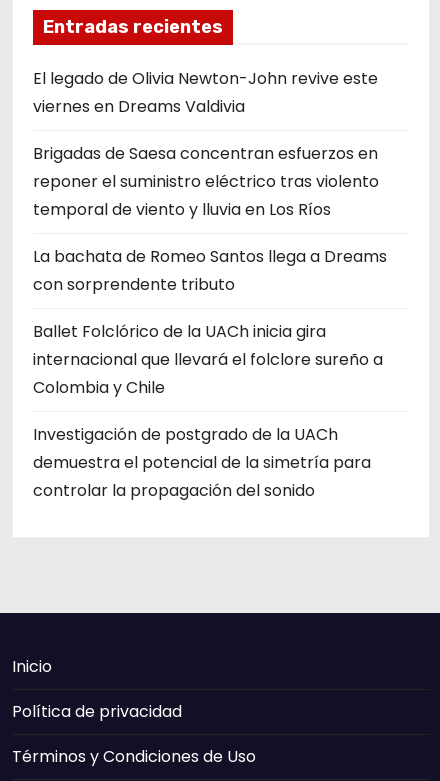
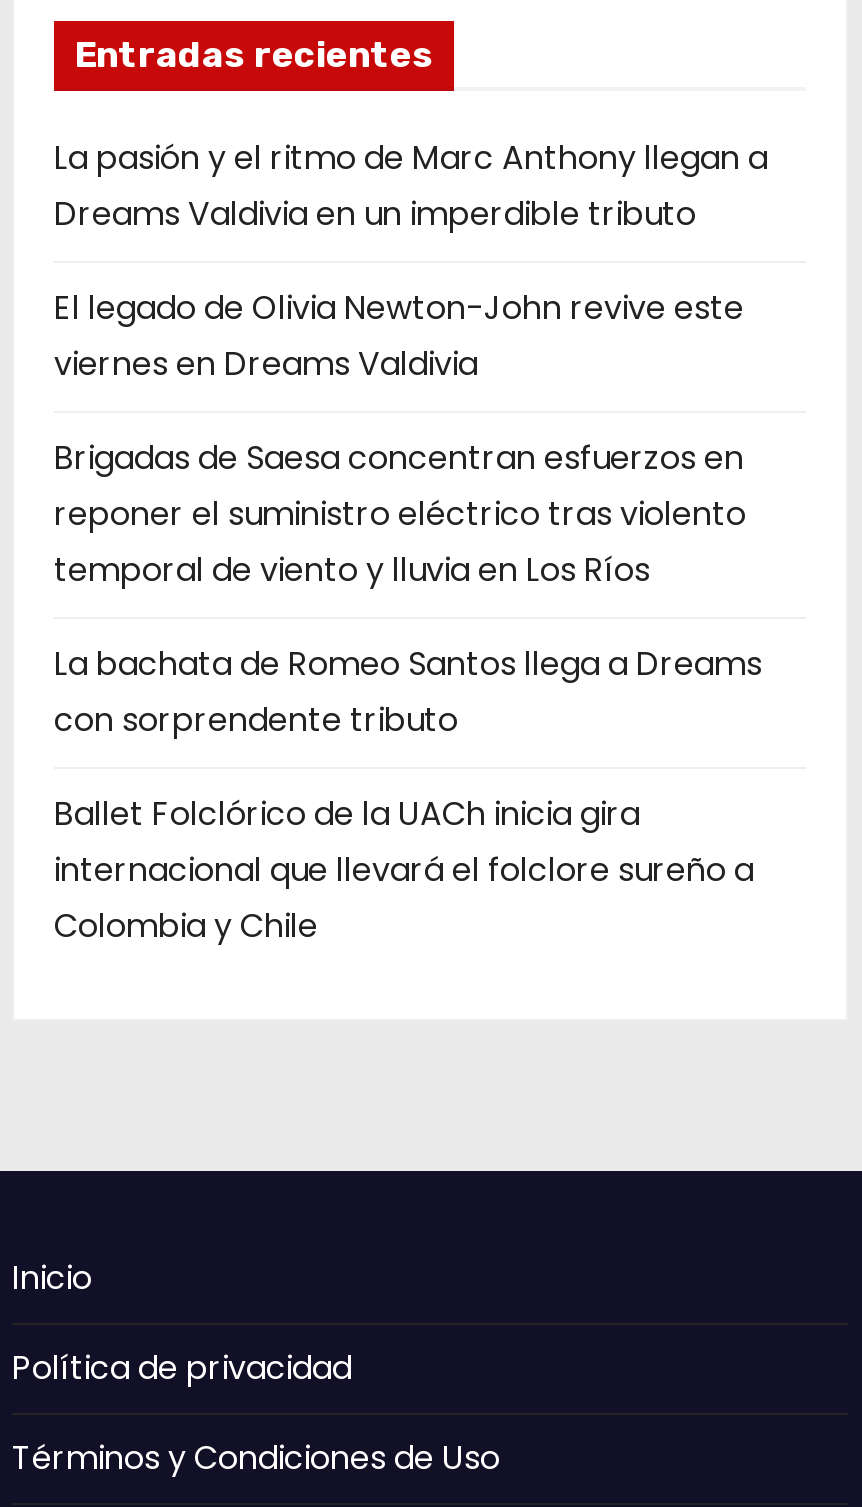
none -> [54,134,768,236] La pasión y el ritmo de Marc Anthony llegan a | Dreams Valdivia en un imperdible tributo
moved [33,67,387,399] -> [54,284,762,948]: El legado de Olivia Newton-John revive este | viernes en Dreams Valdivia | Brigadas de Saesa concentran esfuerzos en | ... | internacional que llevará el folclore sureño a | Colombia y Chile
[33,423,371,502] Investigación de postgrado de la UACh | demuestra el potencial de la simetría para | controlar la propagación del sonido -> none

